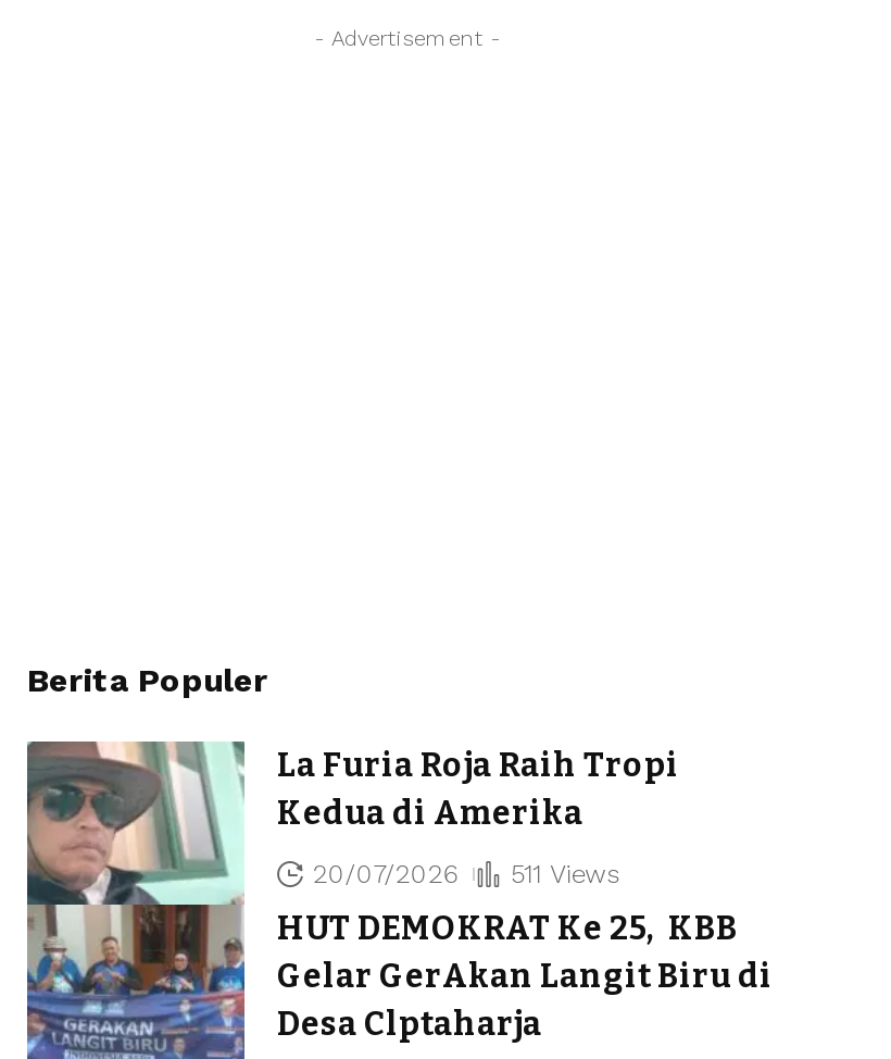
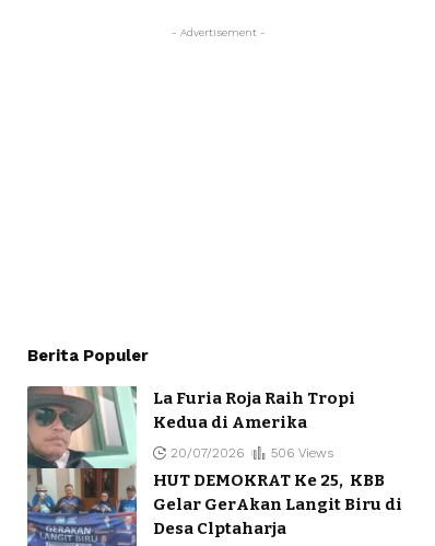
[312,860,620,890] 20/07/2026 511 Views -> [171,446,333,461] 20/07/2026 506 Views

